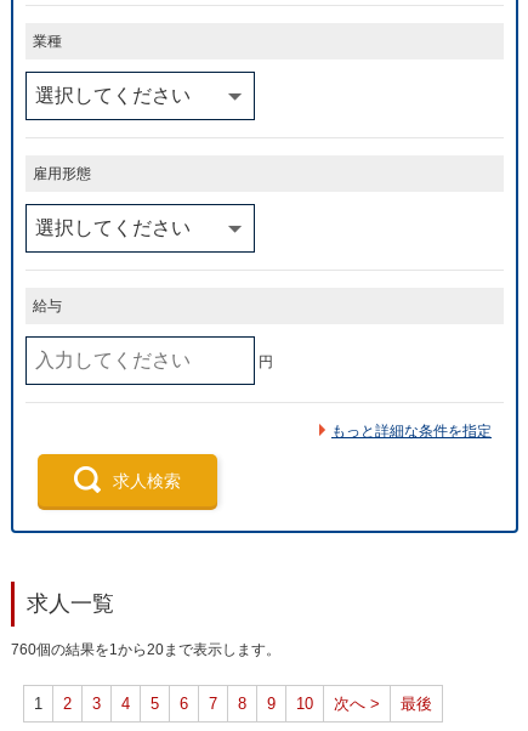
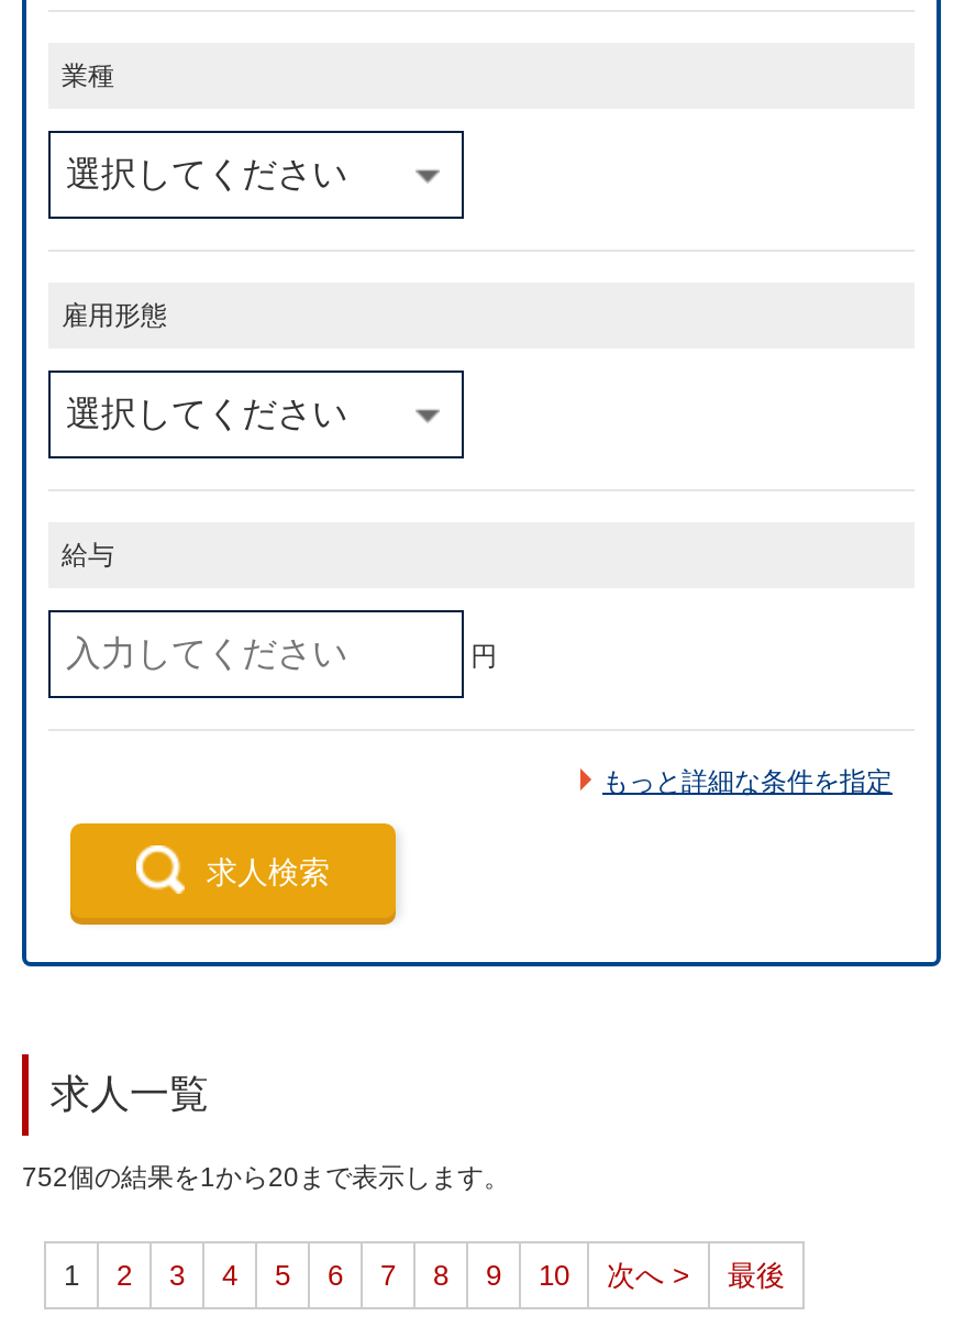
[11,642,280,659] 760個の結果を1から20まで表示します。 -> [22,1163,510,1194] 752個の結果を1から20まで表示します。

